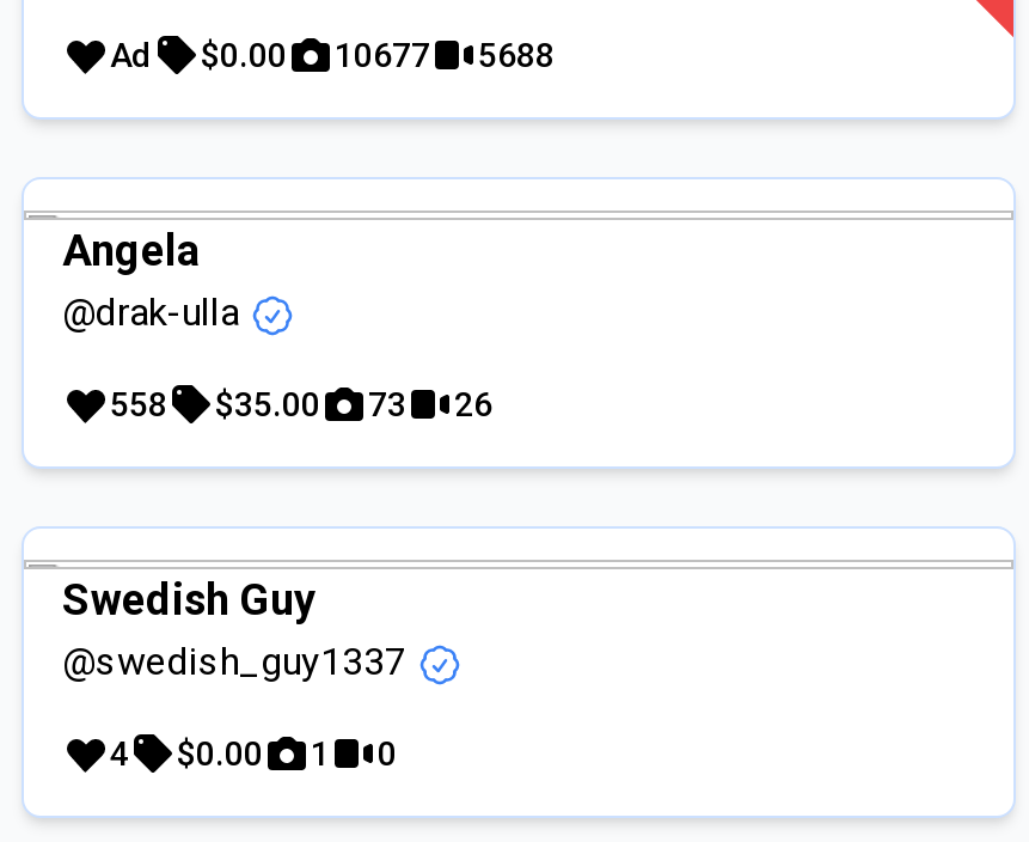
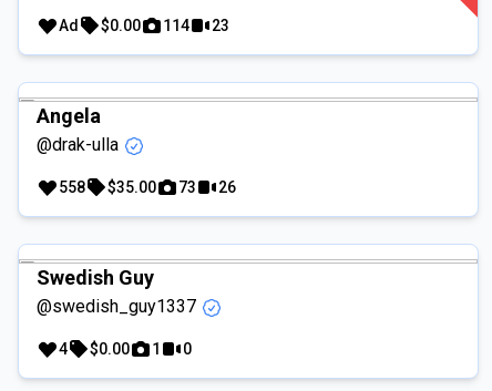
[335,36,430,74] 10677 -> [163,17,189,34] 114
[478,36,555,74] 5688 -> [212,17,229,34] 23

